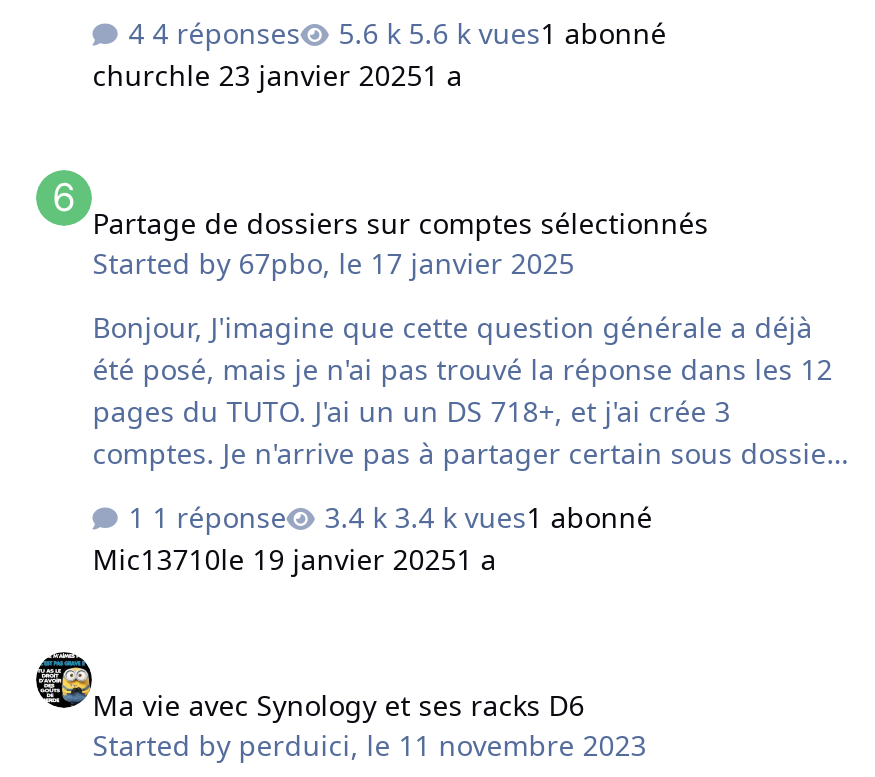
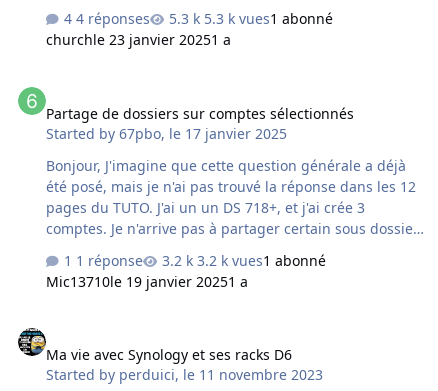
[408,15,666,53] 5.6 k vues1 abonné -> [204,9,333,28] 5.3 k vues1 abonné
[394,497,652,535] 3.4 k vues1 abonné -> [197,250,326,269] 3.2 k vues1 abonné

